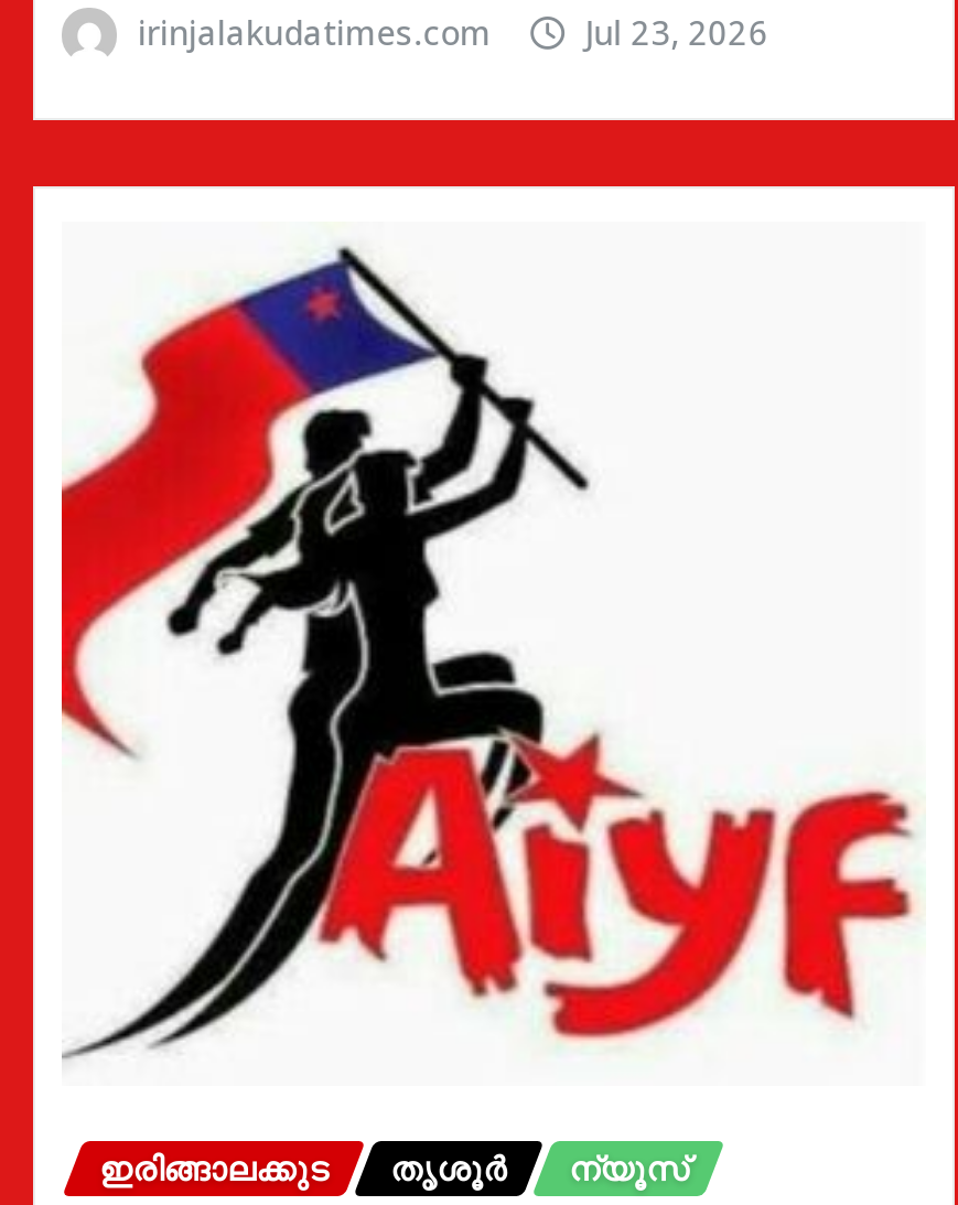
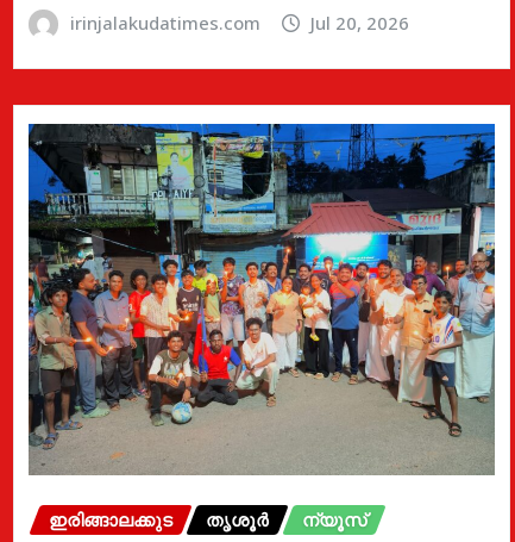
[585,11,768,55] Jul 23, 2026 -> [311,11,409,34] Jul 20, 2026
[60,225,926,1061] [image] -> [27,123,496,476] [image]

